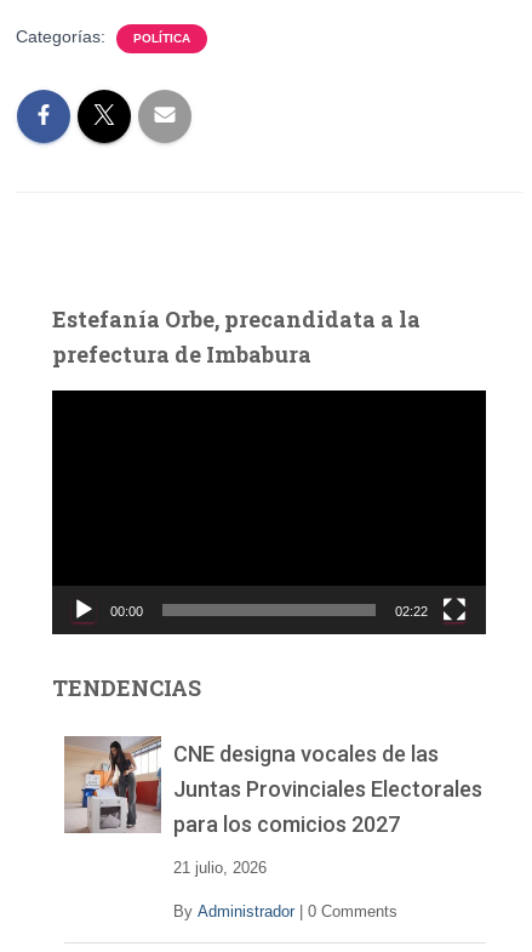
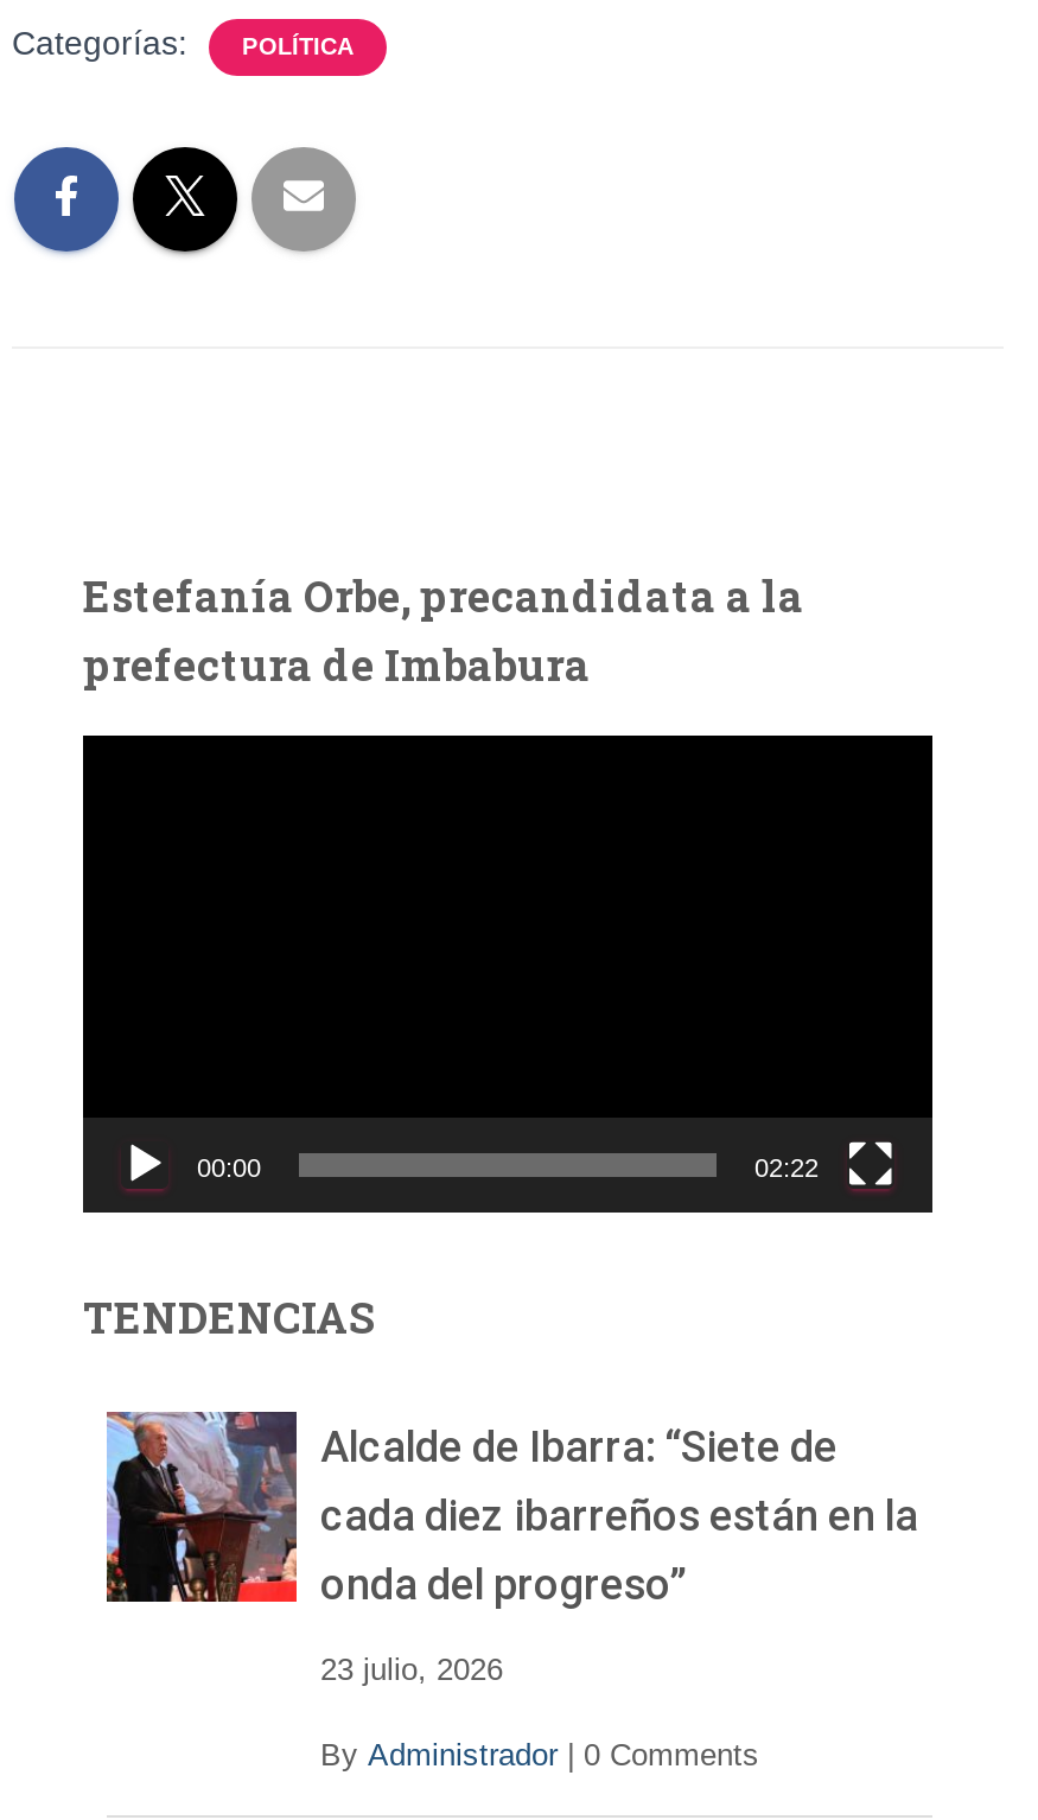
[63,736,482,837] [image] | CNE designa vocales de las | Juntas Provinciales Electorales | para los comicios 2027 -> [107,1412,918,1610] [image] | Alcalde de Ibarra: “Siete de | cada diez ibarreños están en la | onda del progreso”
[173,859,267,877] 21 julio, 2026 -> [320,1652,503,1688] 23 julio, 2026

